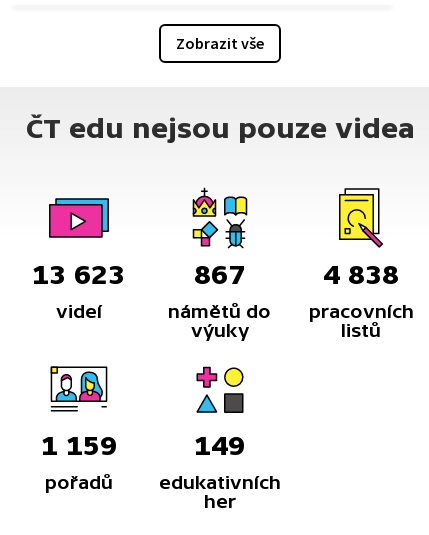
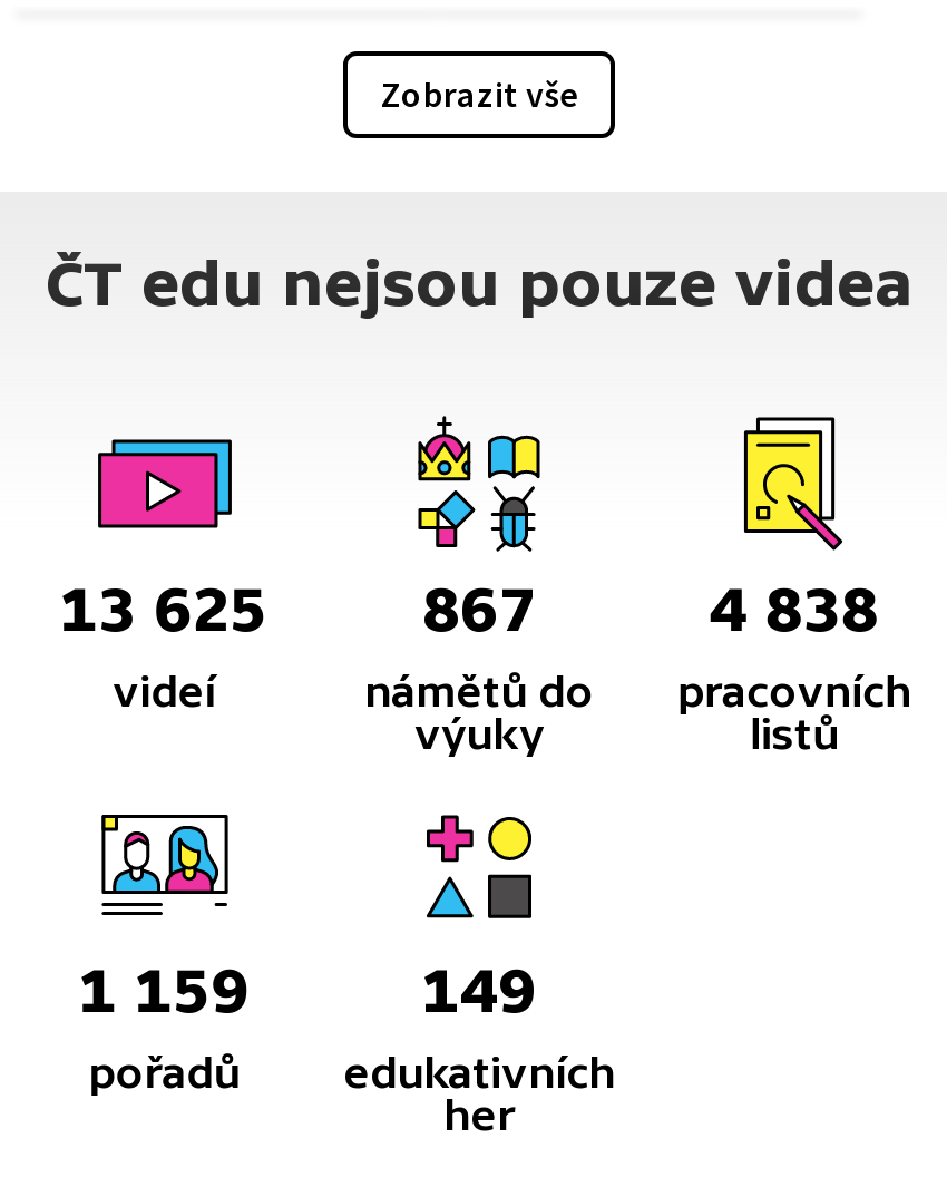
[32,258,125,290] 13 623 -> [61,573,268,644] 13 625

